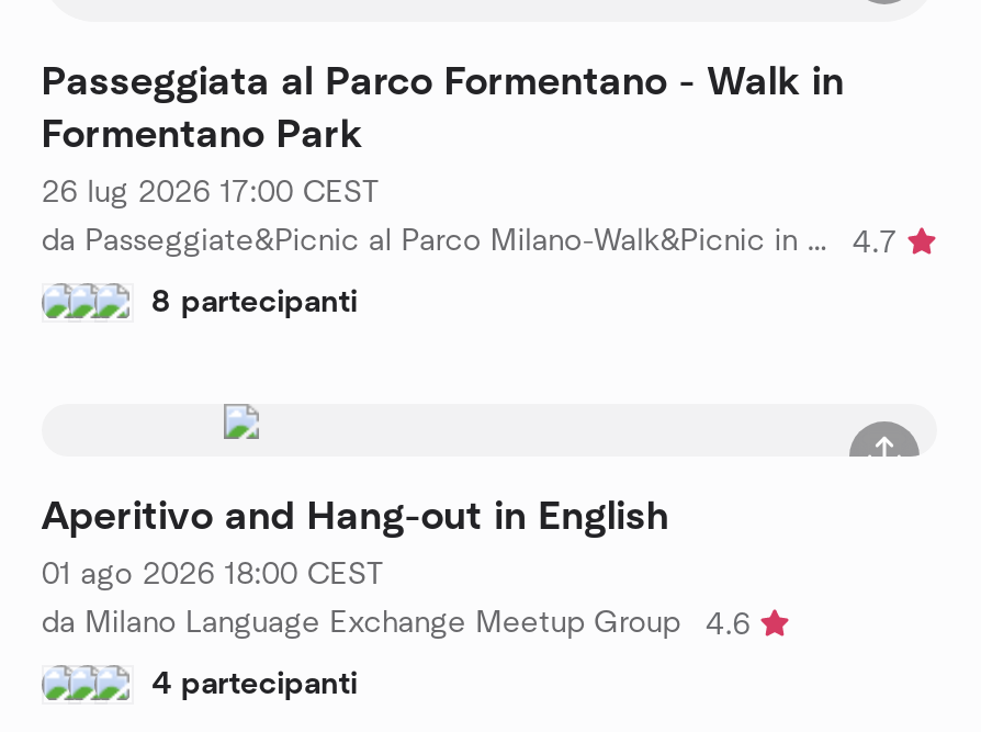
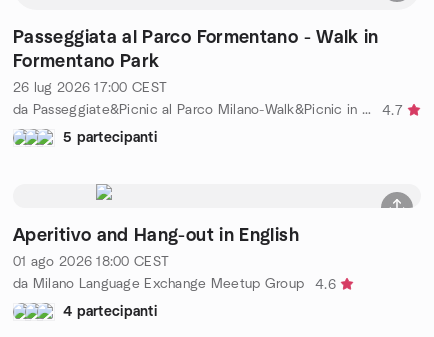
[151,286,358,317] 8 partecipanti -> [63,130,157,144] 5 partecipanti

